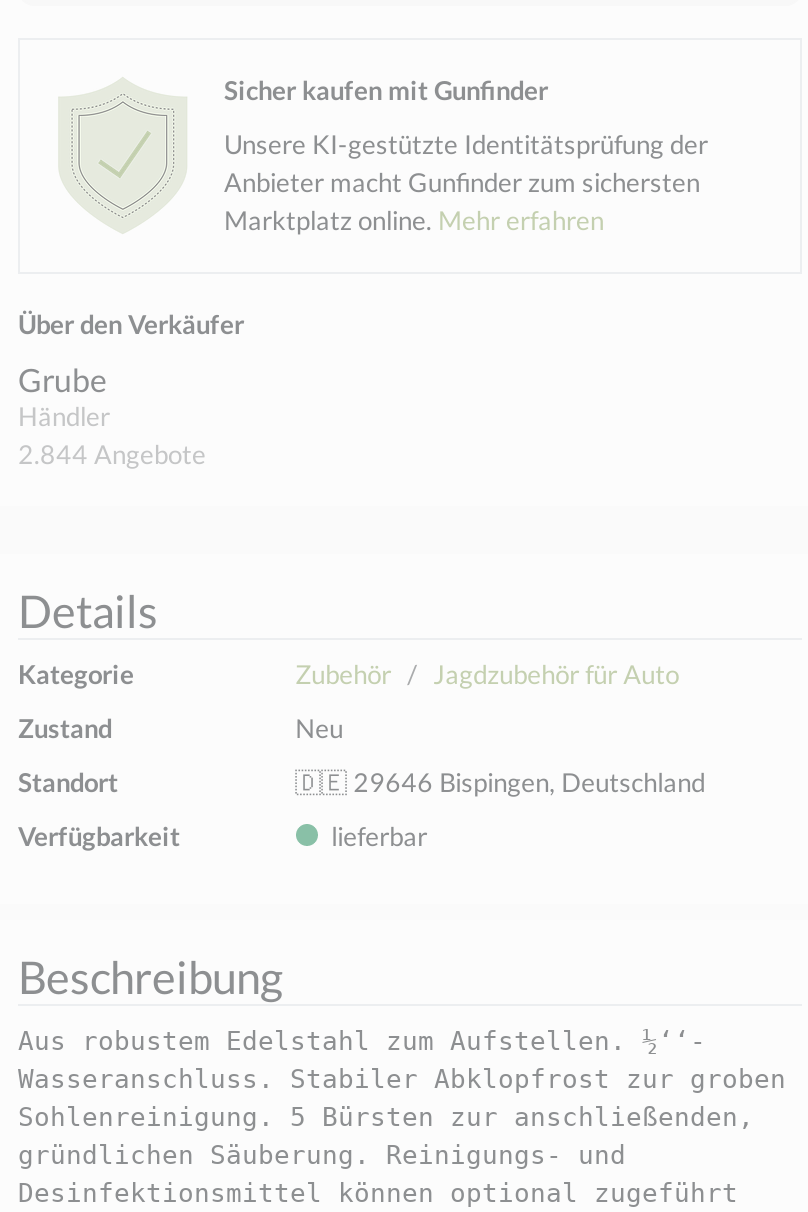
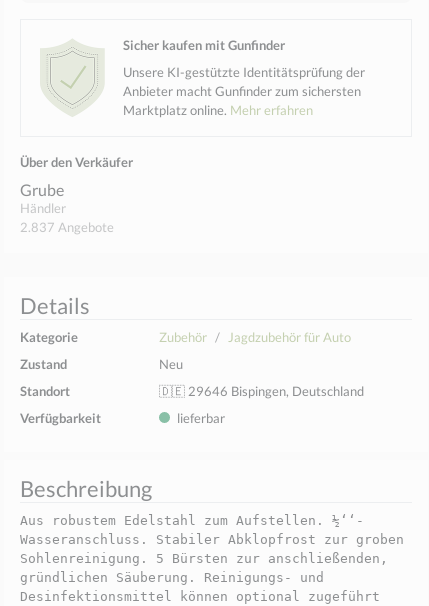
[18,438,206,470] 2.844 Angebote -> [20,219,114,235] 2.837 Angebote

